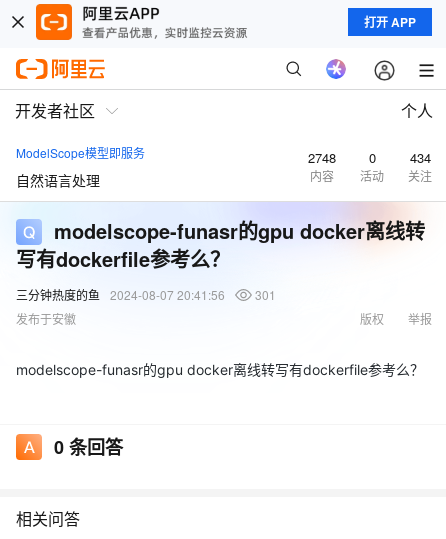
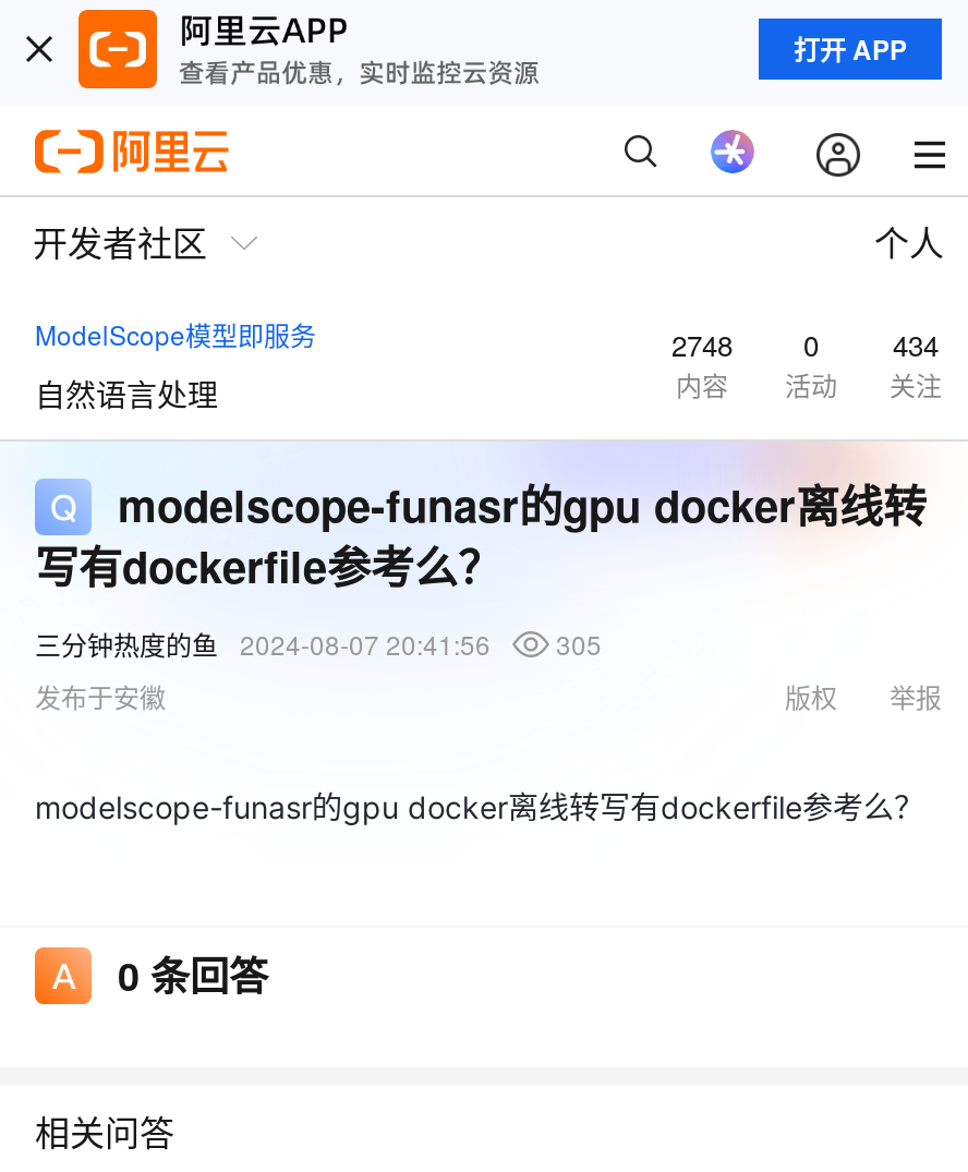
[16,286,276,303] 三分钟热度的鱼 2024-08-07 20:41:56 301 -> [35,625,602,662] 三分钟热度的鱼 2024-08-07 20:41:56 305

